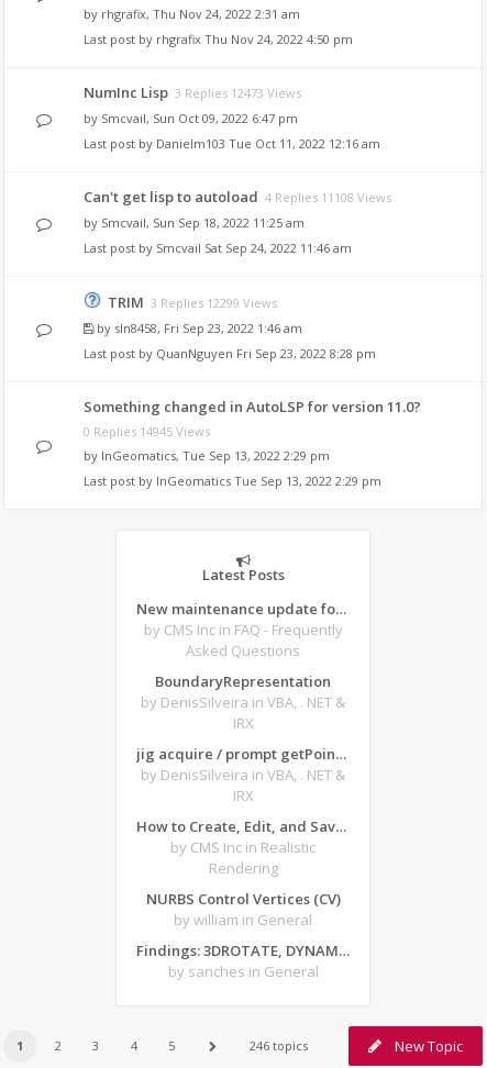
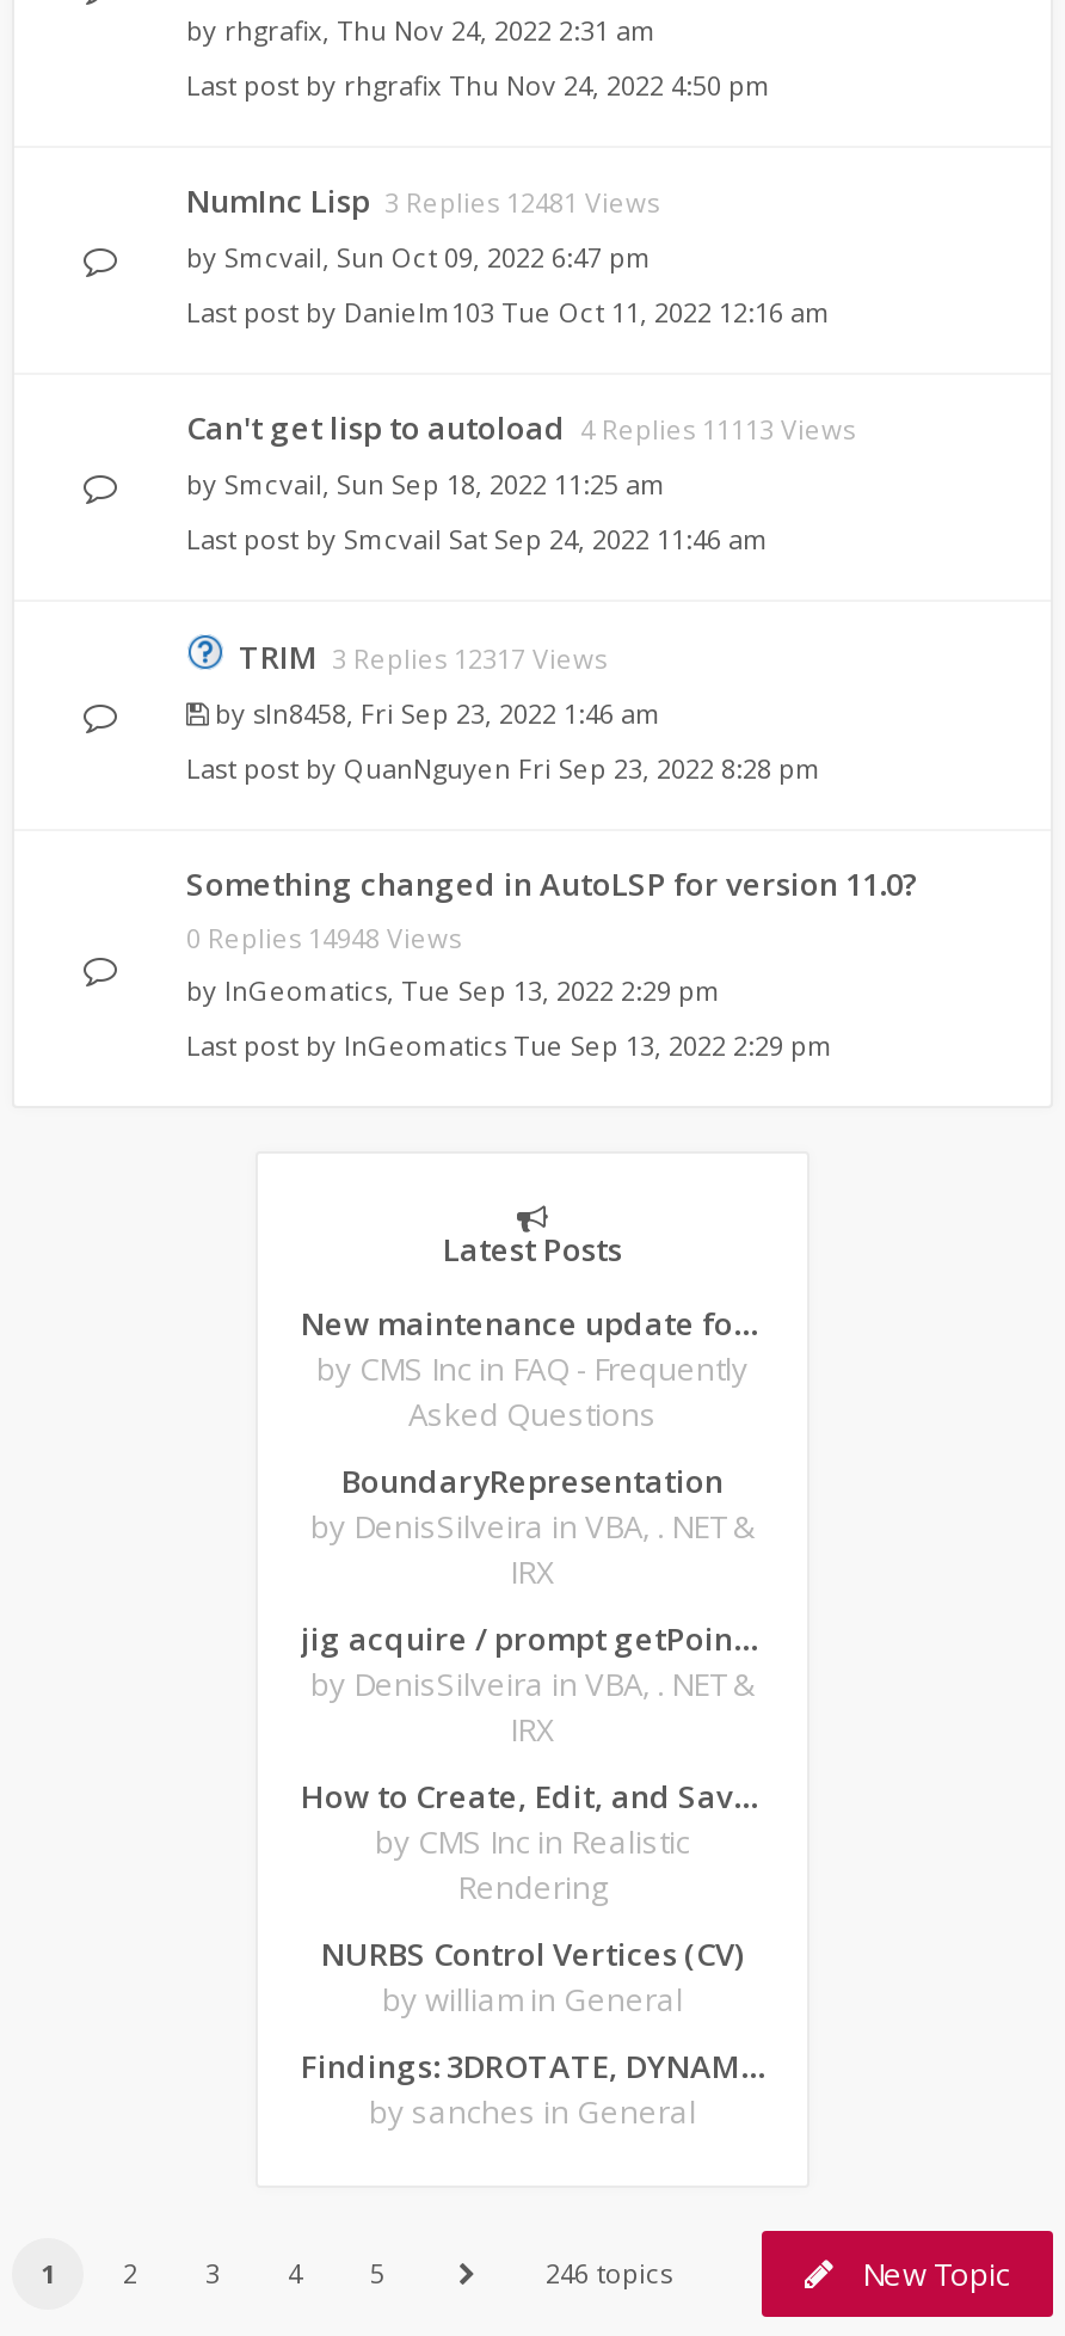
[84,82,301,102] NumInc Lisp 3 Replies 12473 Views -> [186,179,659,222] NumInc Lisp 3 Replies 12481 Views
[84,187,391,207] Can't get lisp to autoload 4 Replies 11108 Views -> [186,406,855,449] Can't get lisp to autoload 4 Replies 11113 Views
[108,292,277,312] TRIM 3 Replies 12299 Views -> [239,635,607,678] TRIM 3 Replies 12317 Views
[84,423,210,440] 0 Replies 14945 Views -> [186,920,461,955] 0 Replies 14948 Views

